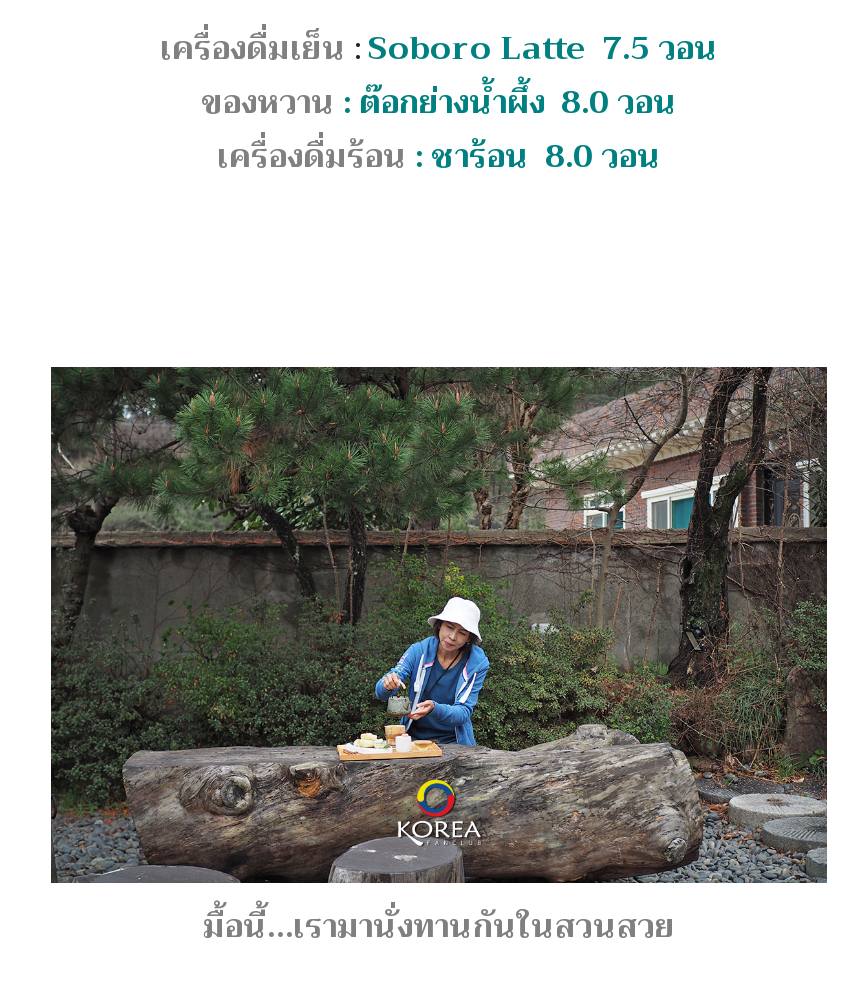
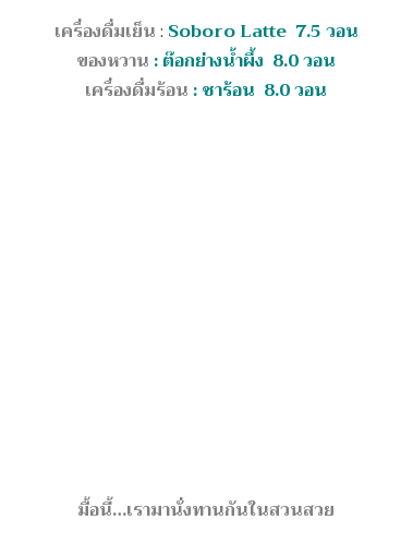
[49,365,829,885] [image] -> none

